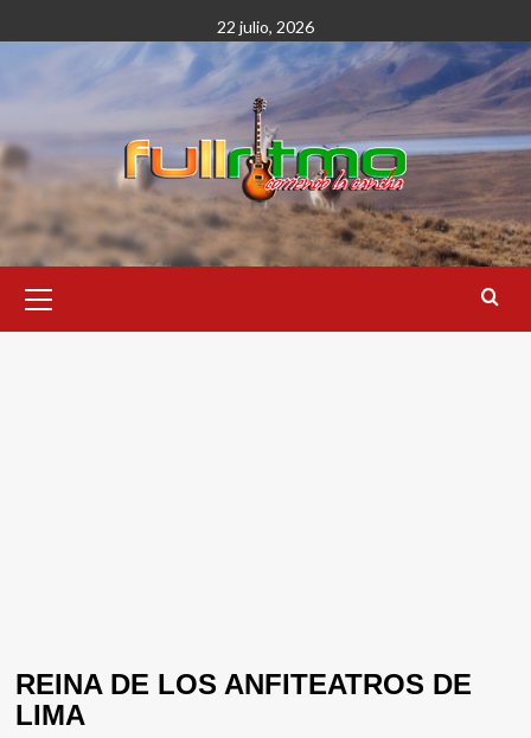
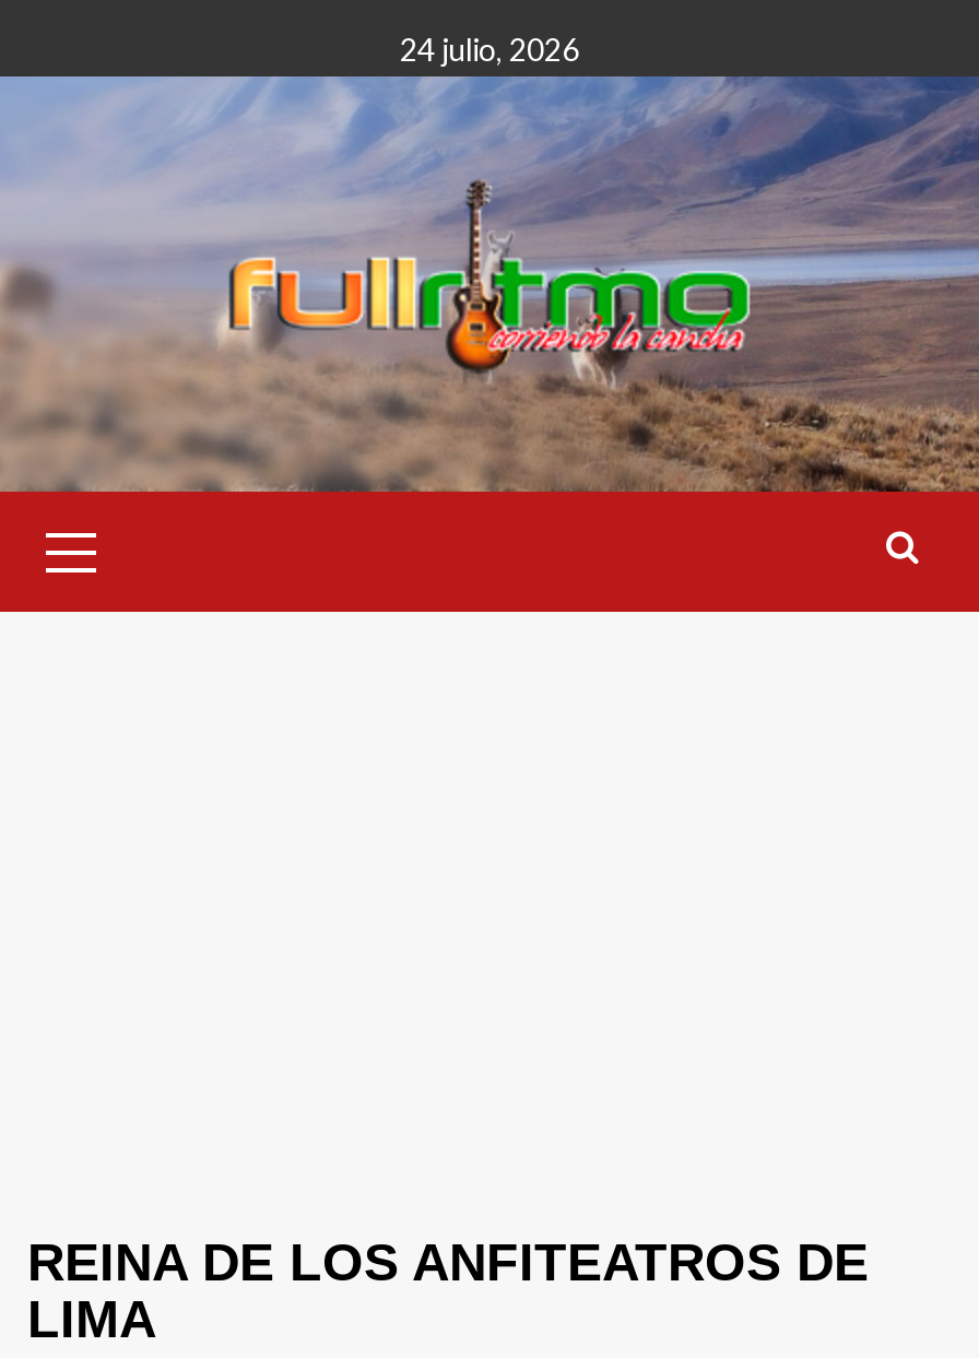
[217,17,314,37] 22 julio, 2026 -> [400,31,579,68] 24 julio, 2026

